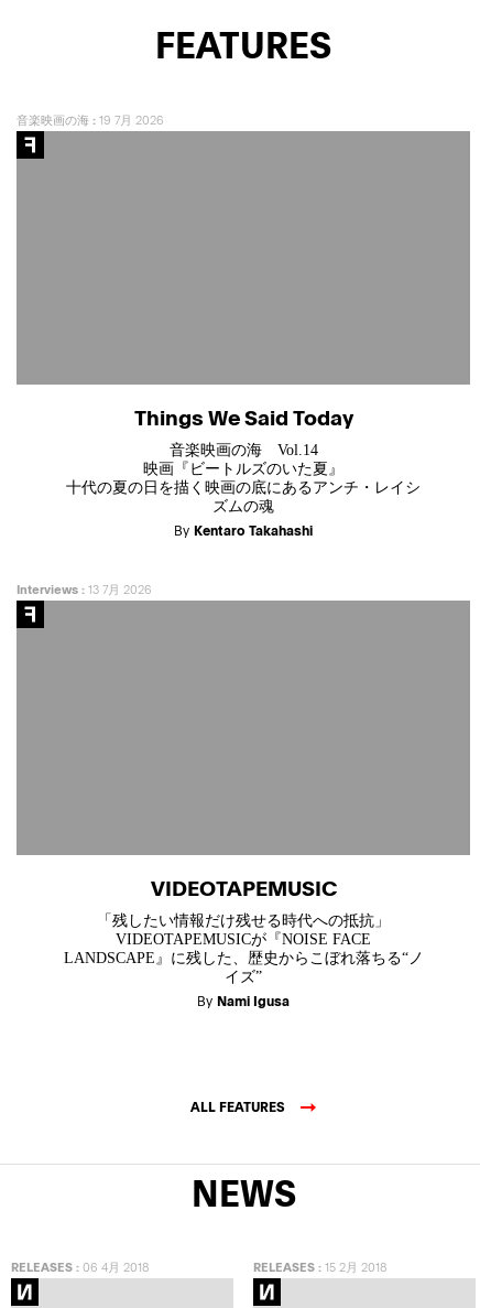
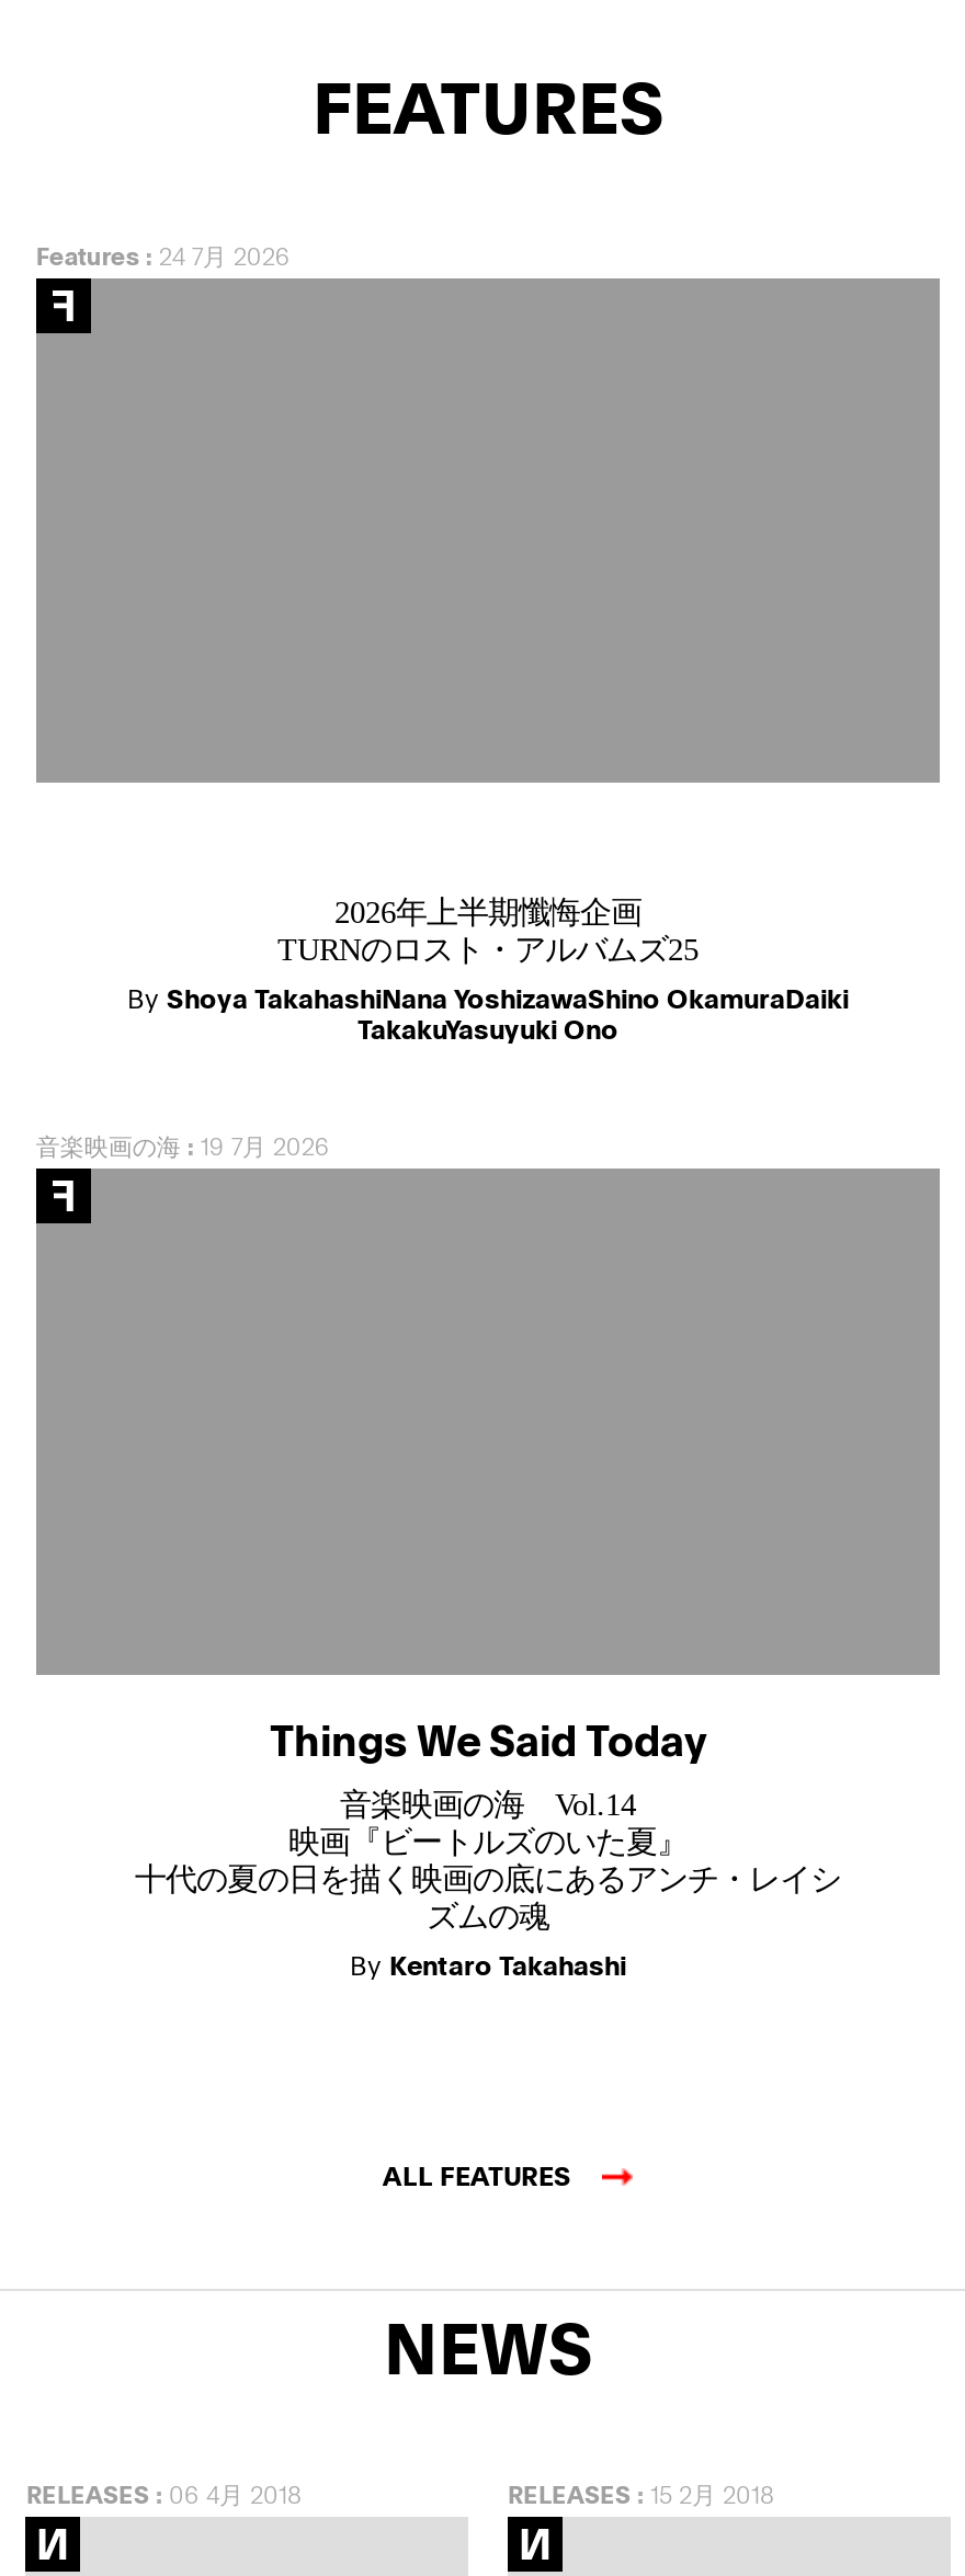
none -> [36,239,290,271] Features: 24 7月 2026
none -> [127,895,849,1046] 2026年上半期懺悔企画 | TURNのロスト・アルバムズ25 | By Shoya TakahashiNana YoshizawaShino OkamuraDaiki | TakakuYasuyuki Ono
moved [16,111,421,539] -> [36,1130,841,1981]: 音楽映画の海: 19 7月 2026 | Things We Said Today | 音楽映画の海 Vol.14 | 映画『ビートルズのいた夏』 | 十代の夏の日を描く映画の底にあるアンチ・レイシ | ズムの魂 | By Kentaro Takahashi
[16,581,152,598] Interviews: 13 7月 2026 -> none
[63,873,423,1009] VIDEOTAPEMUSIC | 「残したい情報だけ残せる時代への抵抗」 | VIDEOTAPEMUSICが『NOISE FACE | LANDSCAPE』に残した、歴史からこぼれ落ちる“ノ | イズ” | By Nami Igusa -> none

